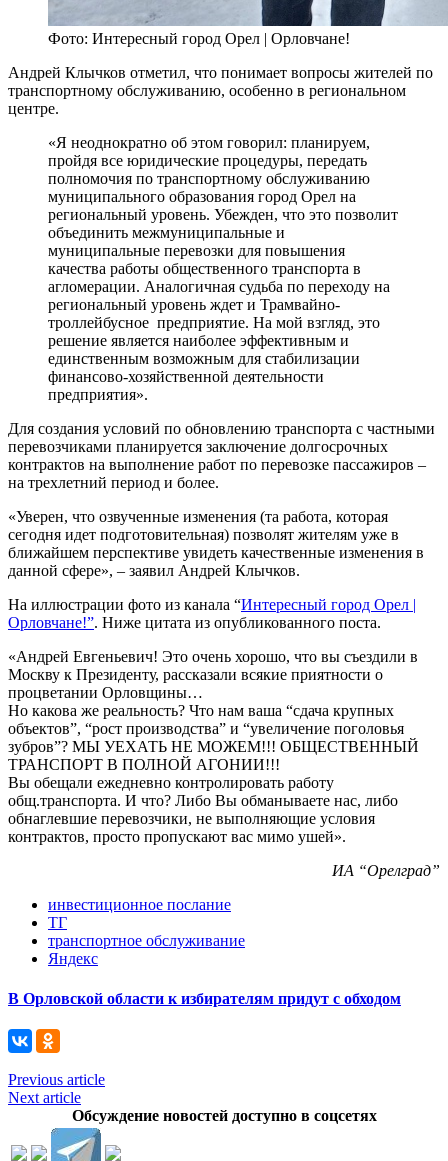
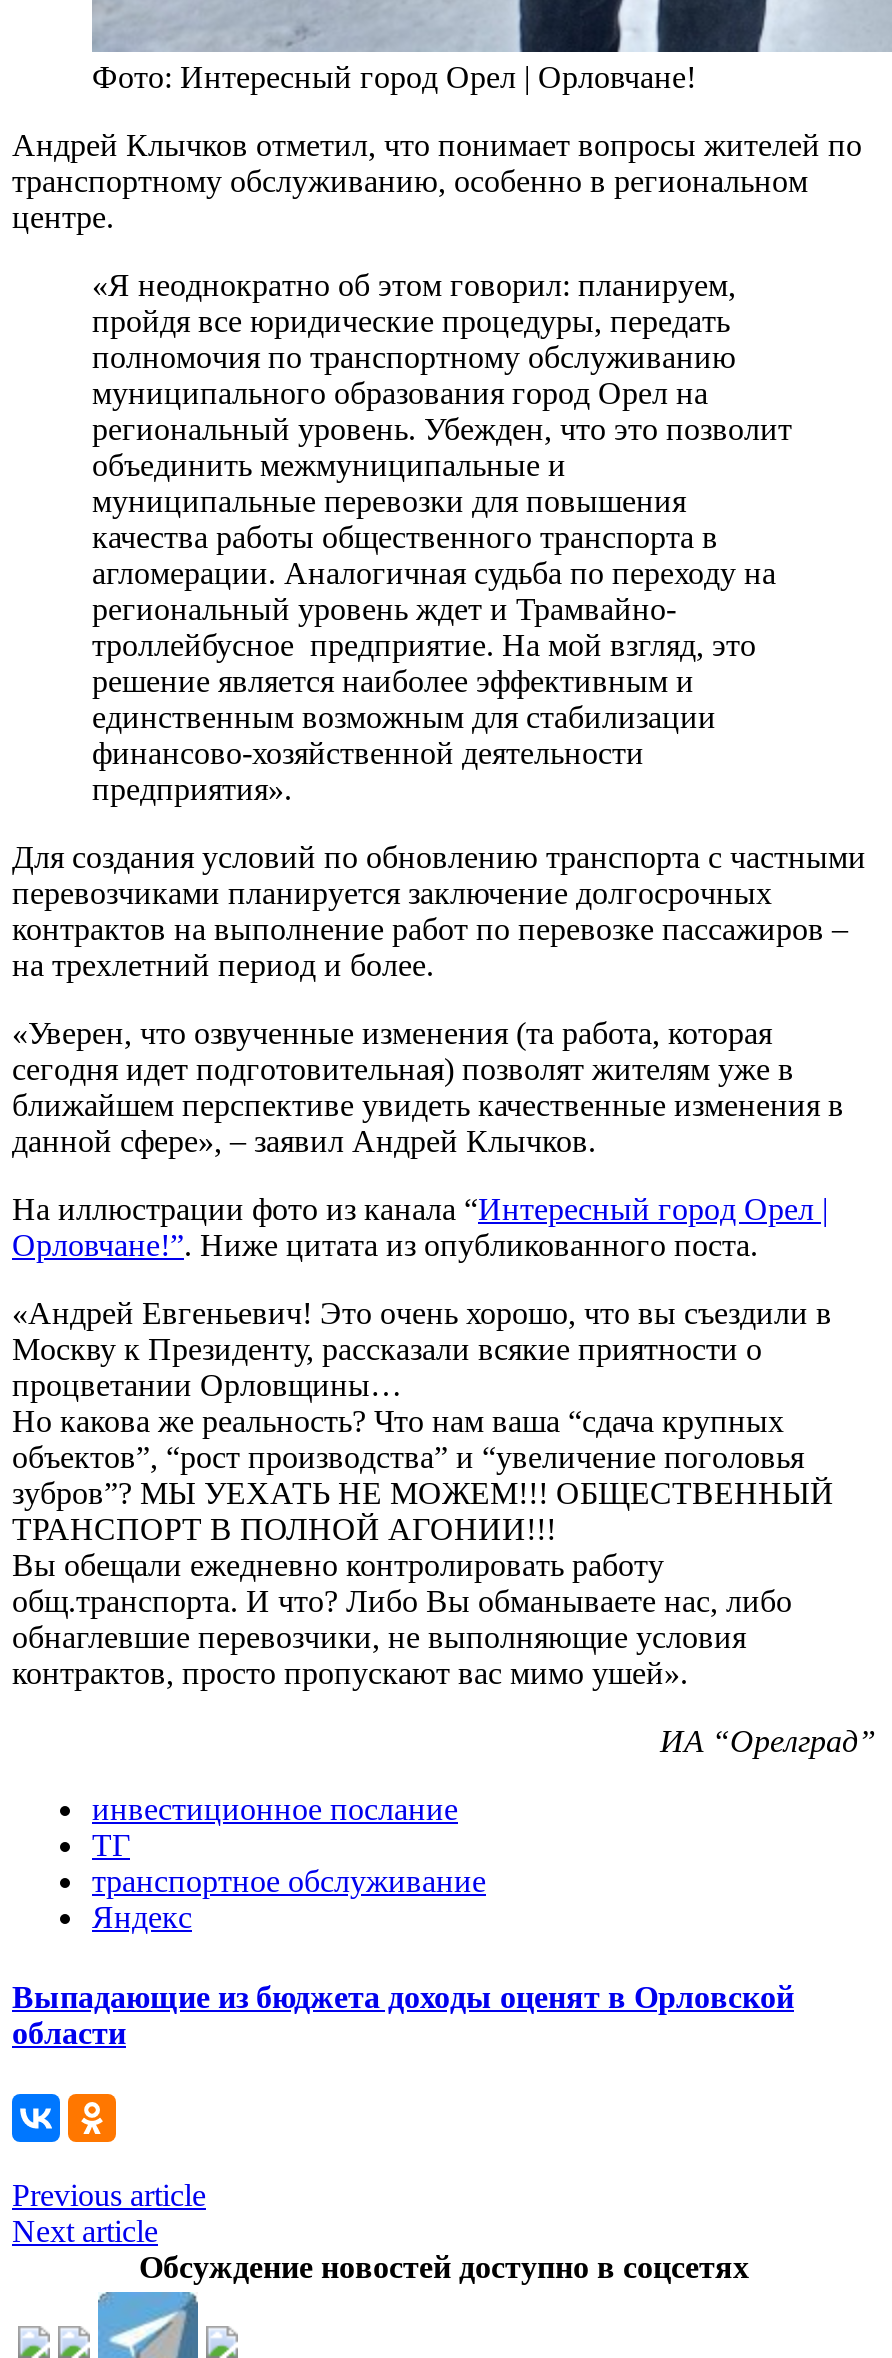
[8,990,401,1007] В Орловской области к избирателям придут с обходом -> [12,1979,794,2049] Выпадающие из бюджета доходы оценят в Орловской | области

